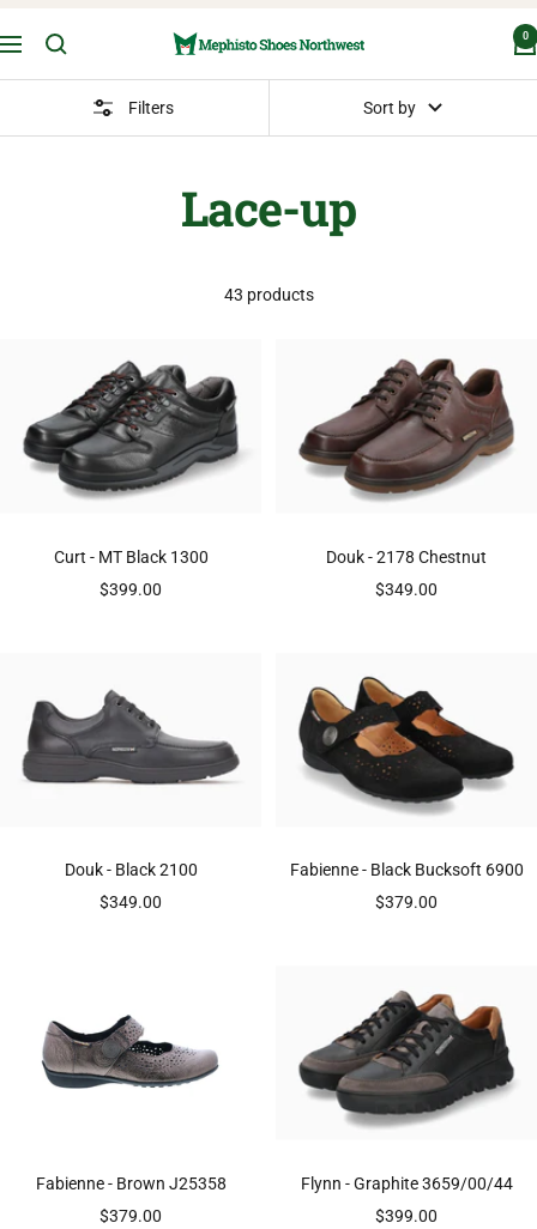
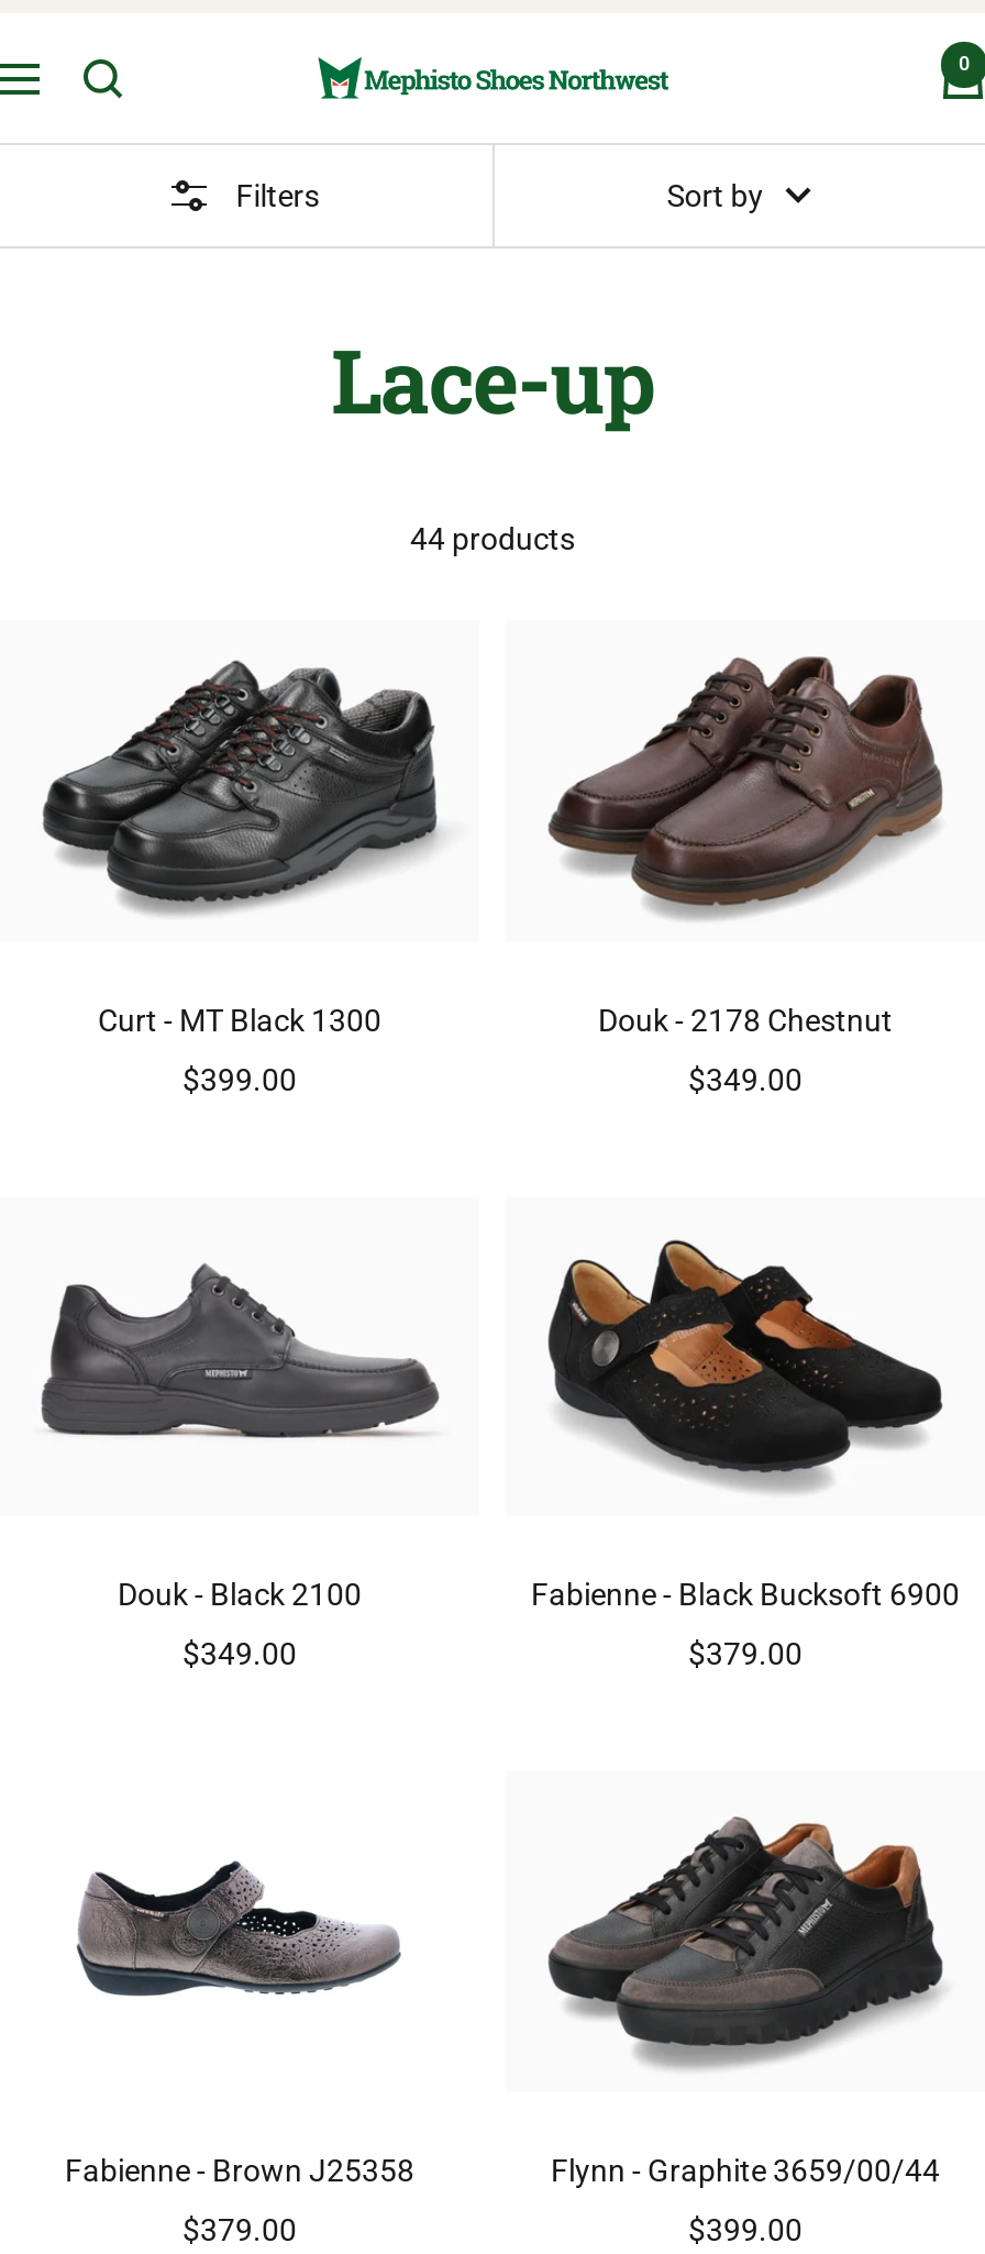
[224,286,313,305] 43 products -> [410,522,575,557] 44 products

